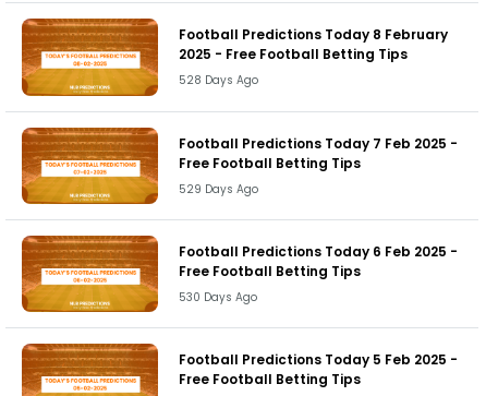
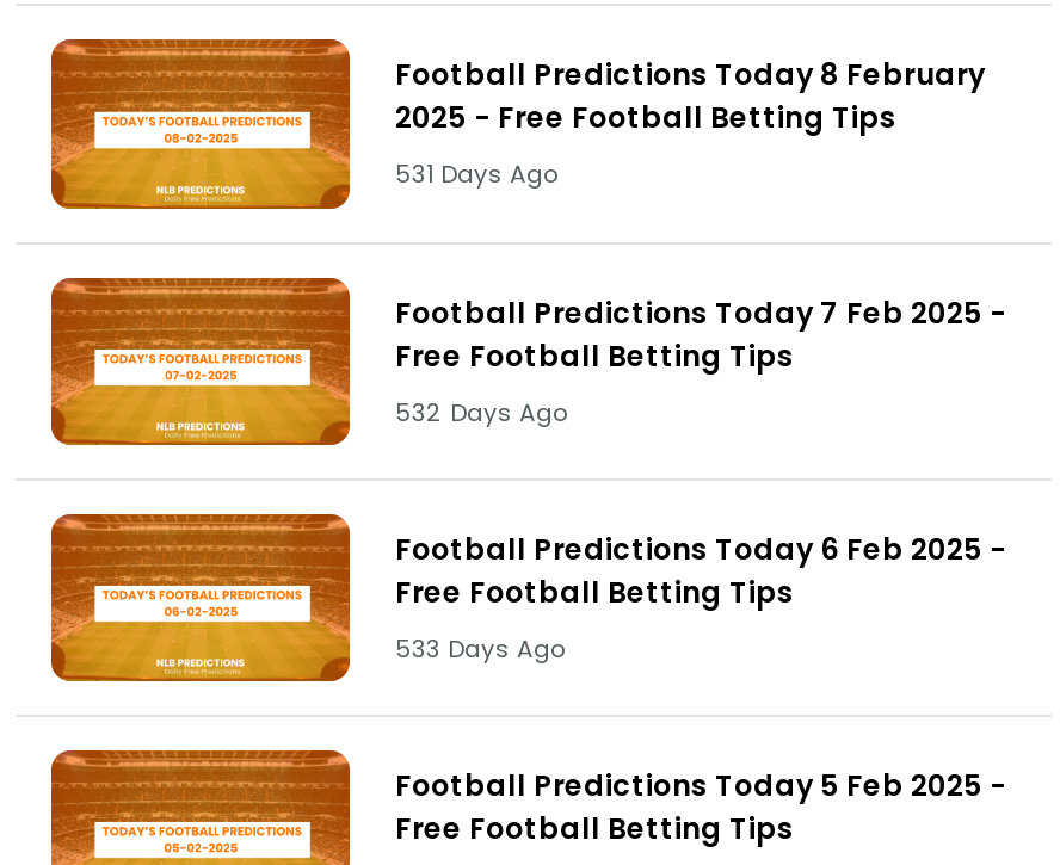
[179,73,258,89] 528 Days Ago -> [395,157,557,193] 531 Days Ago
[179,181,258,197] 529 Days Ago -> [395,394,567,430] 532 Days Ago
[179,289,257,305] 530 Days Ago -> [395,631,565,667] 533 Days Ago

